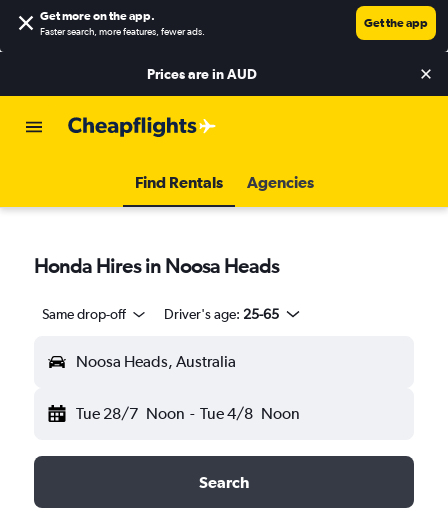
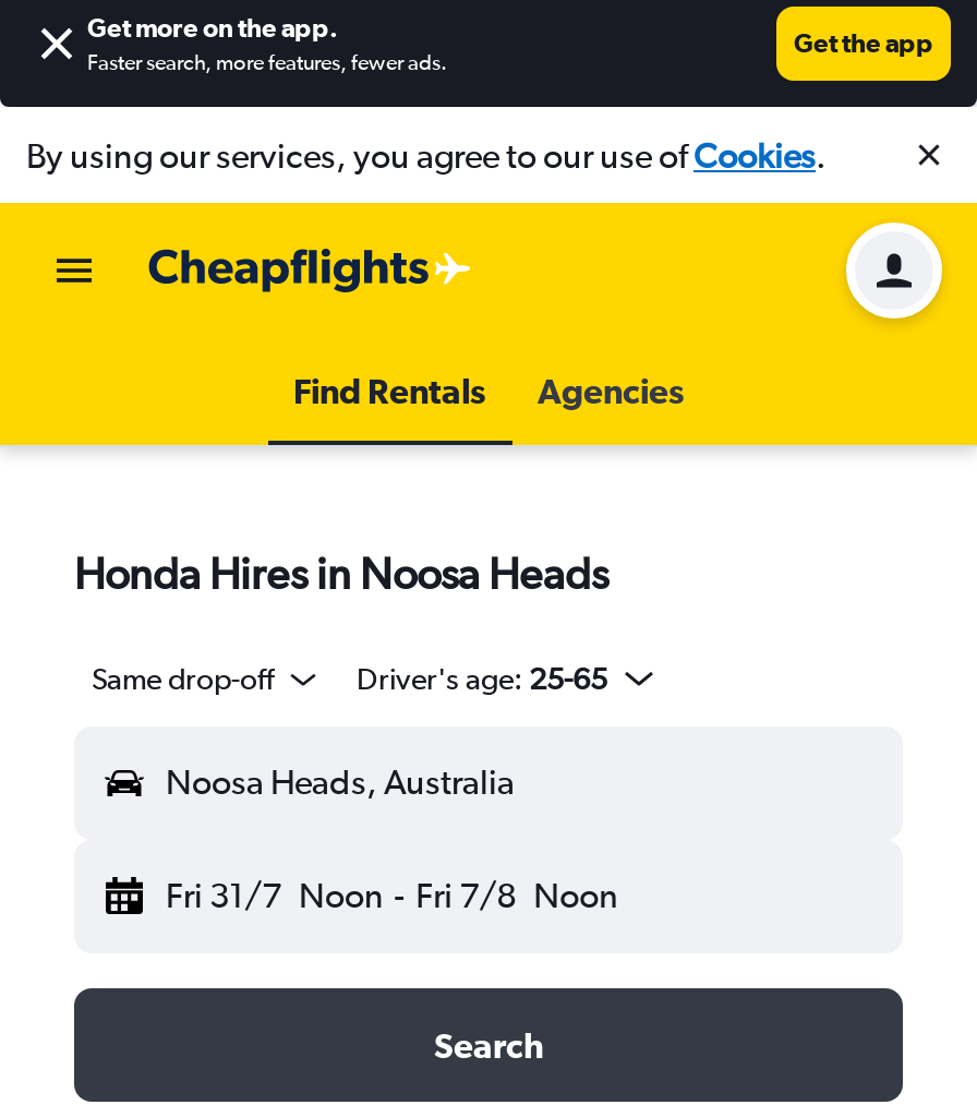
none -> [844,220,944,321] [image]
[147,66,257,82] Prices are inAUD -> [26,134,827,176] By using our services, you agree to our use ofCookies.
[76,404,300,423] Tue 28/7 Noon - Tue 4/8 Noon -> [166,875,618,916] Fri 31/7 Noon - Fri 7/8 Noon

